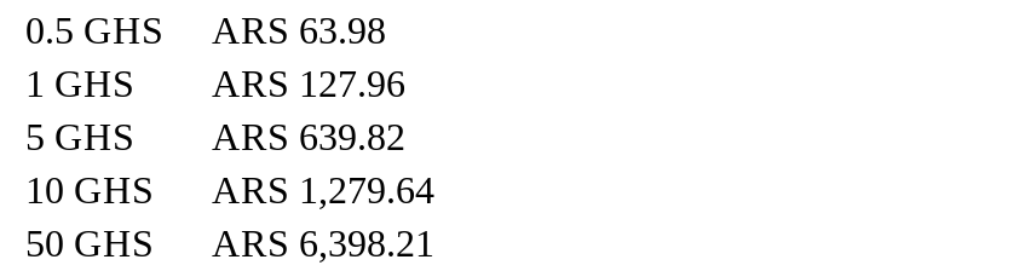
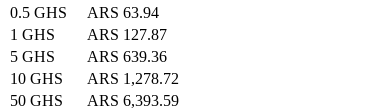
[25,9,386,50] 0.5 GHS ARS 63.98 -> [10,4,159,21] 0.5 GHS ARS 63.94
[25,62,405,103] 1 GHS ARS 127.96 -> [10,26,167,43] 1 GHS ARS 127.87
[25,115,405,157] 5 GHS ARS 639.82 -> [10,48,167,65] 5 GHS ARS 639.36
[25,169,434,210] 10 GHS ARS 1,279.64 -> [10,70,179,87] 10 GHS ARS 1,278.72
[25,222,434,263] 50 GHS ARS 6,398.21 -> [10,92,179,109] 50 GHS ARS 6,393.59

